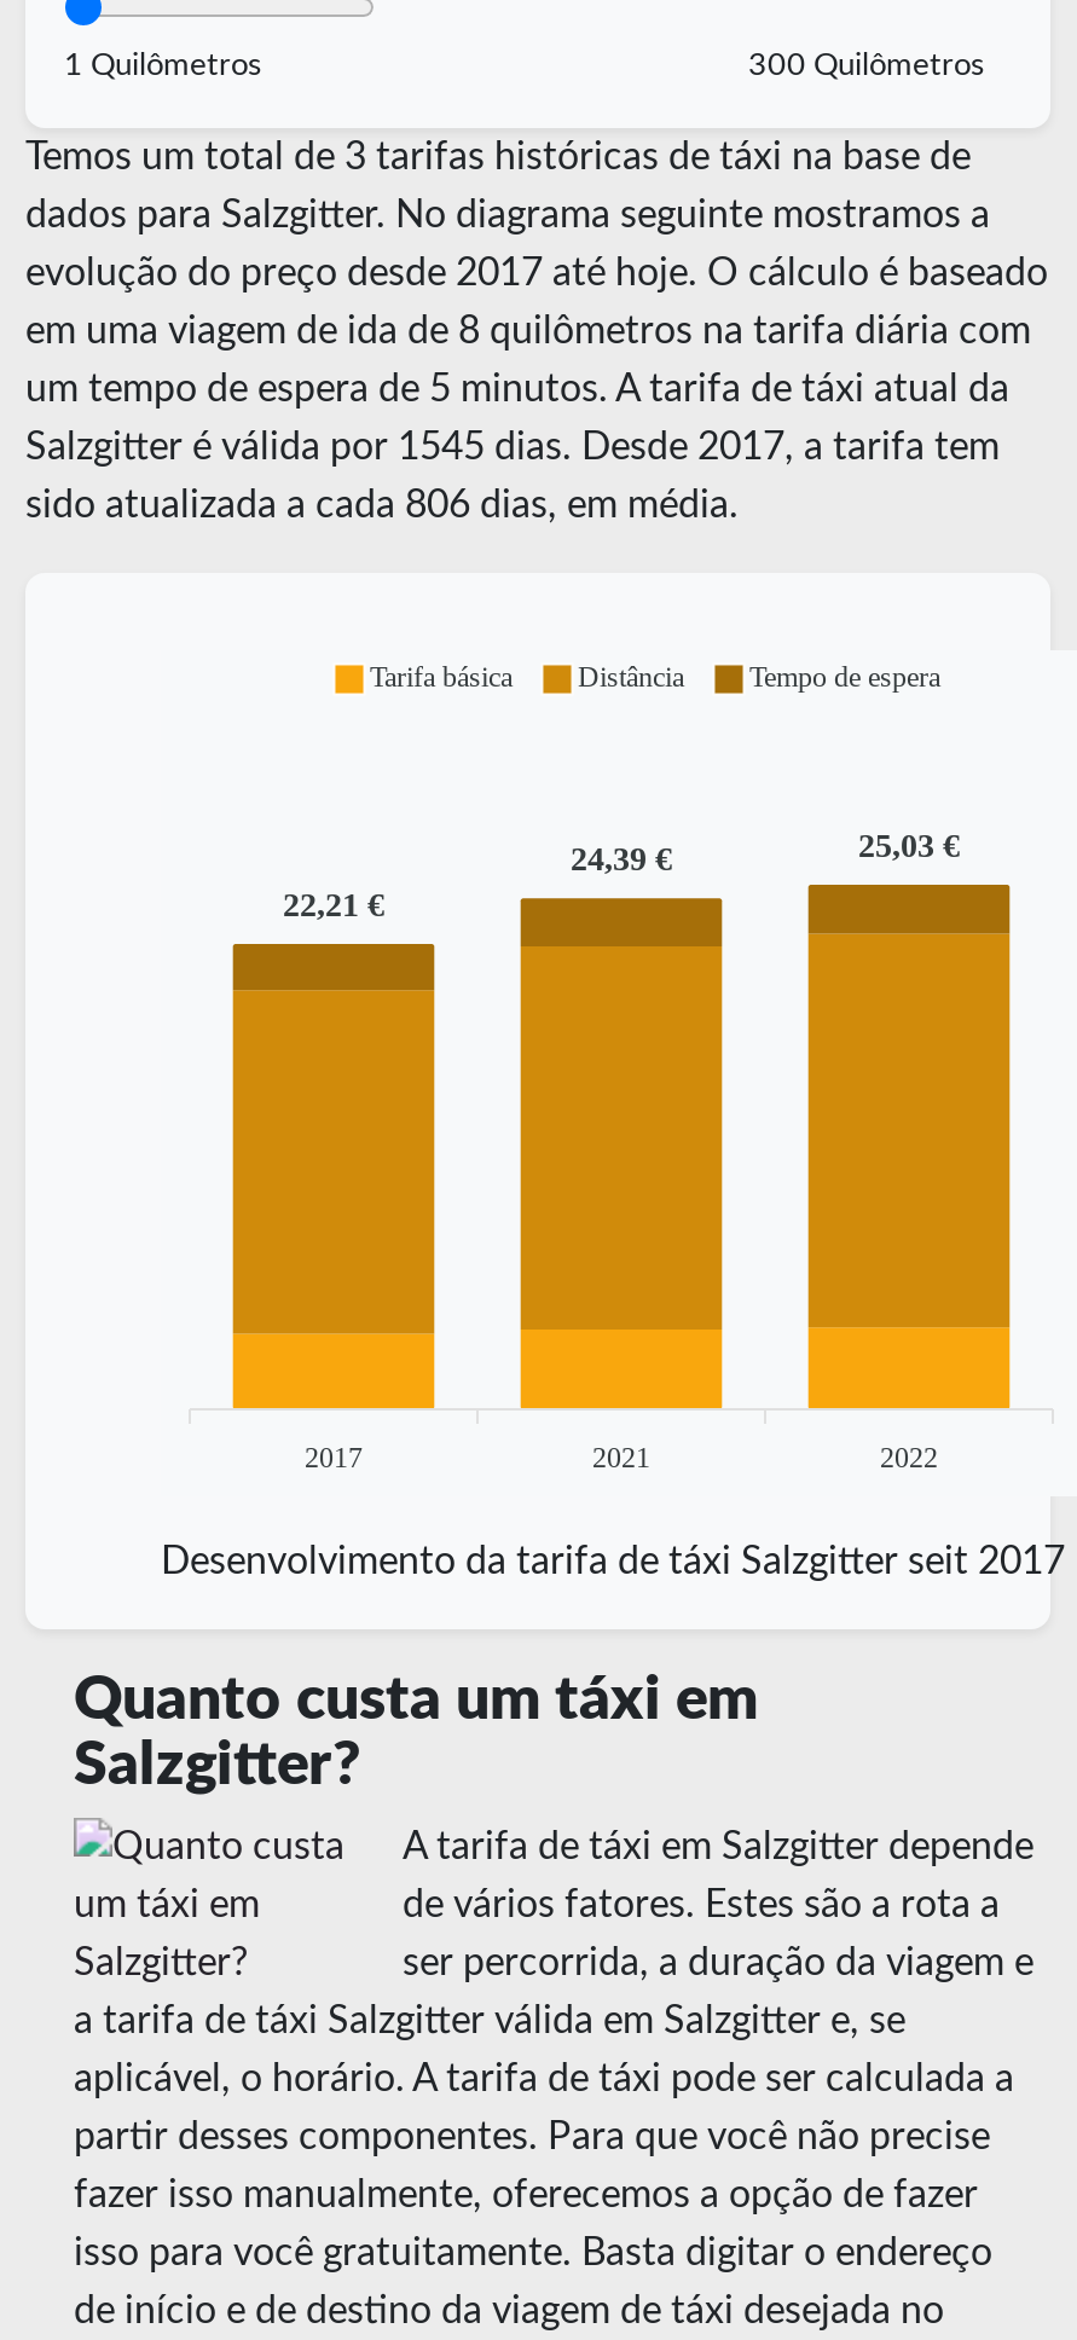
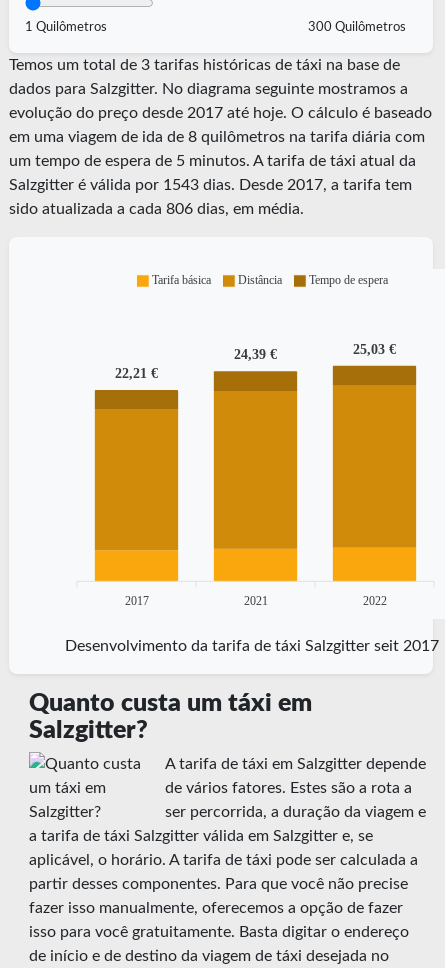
[25,427,1000,465] Salzgitter é válida por 1545 dias. Desde 2017, a tarifa tem -> [9,176,412,192] Salzgitter é válida por 1543 dias. Desde 2017, a tarifa tem

